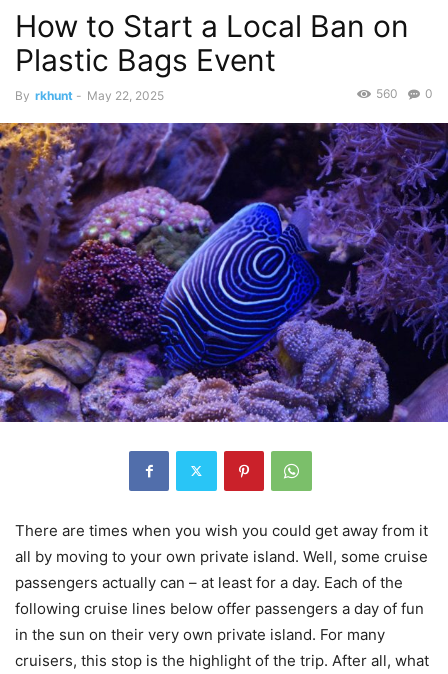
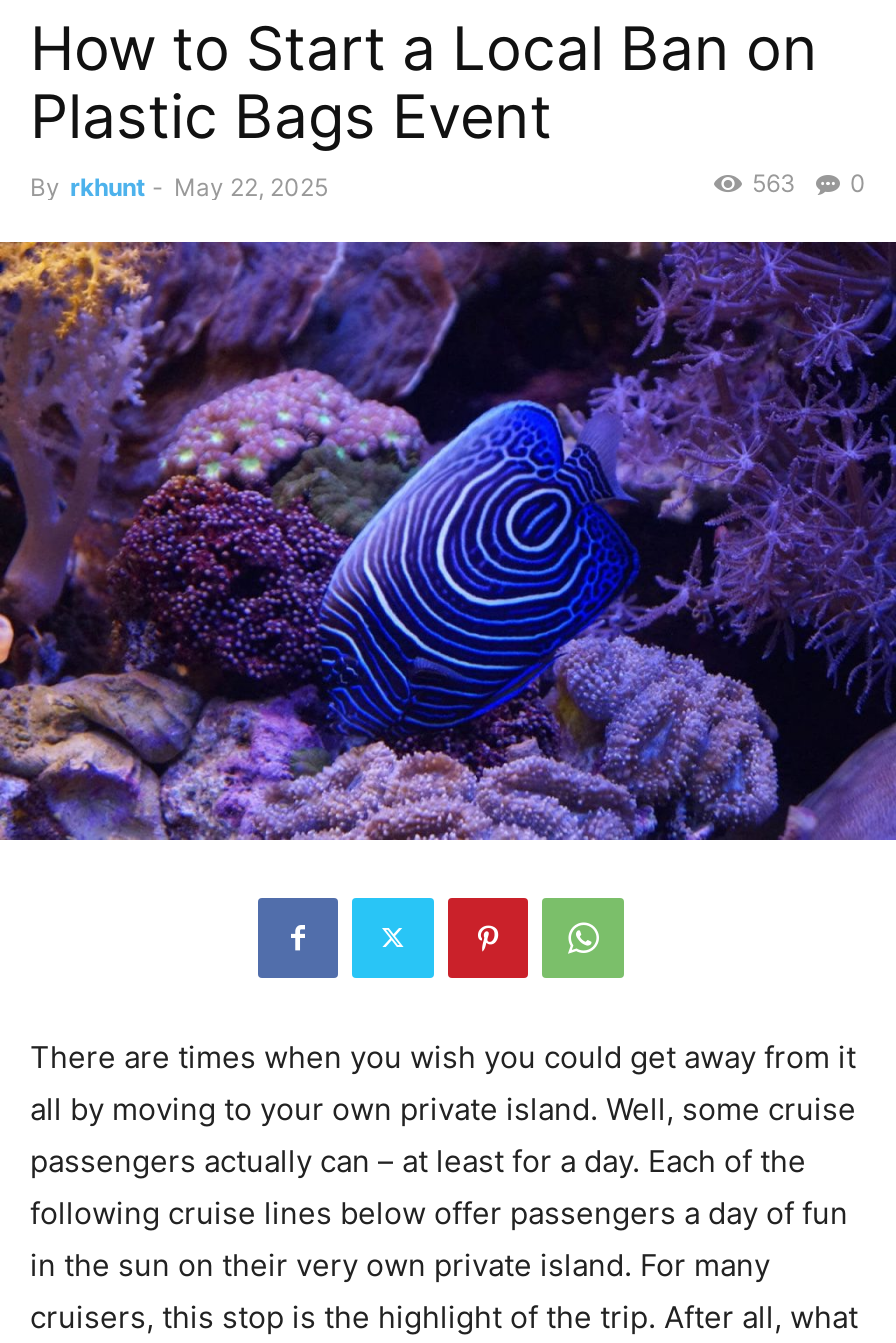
[376,86,433,101] 560 0 -> [752,168,866,198] 563 0

